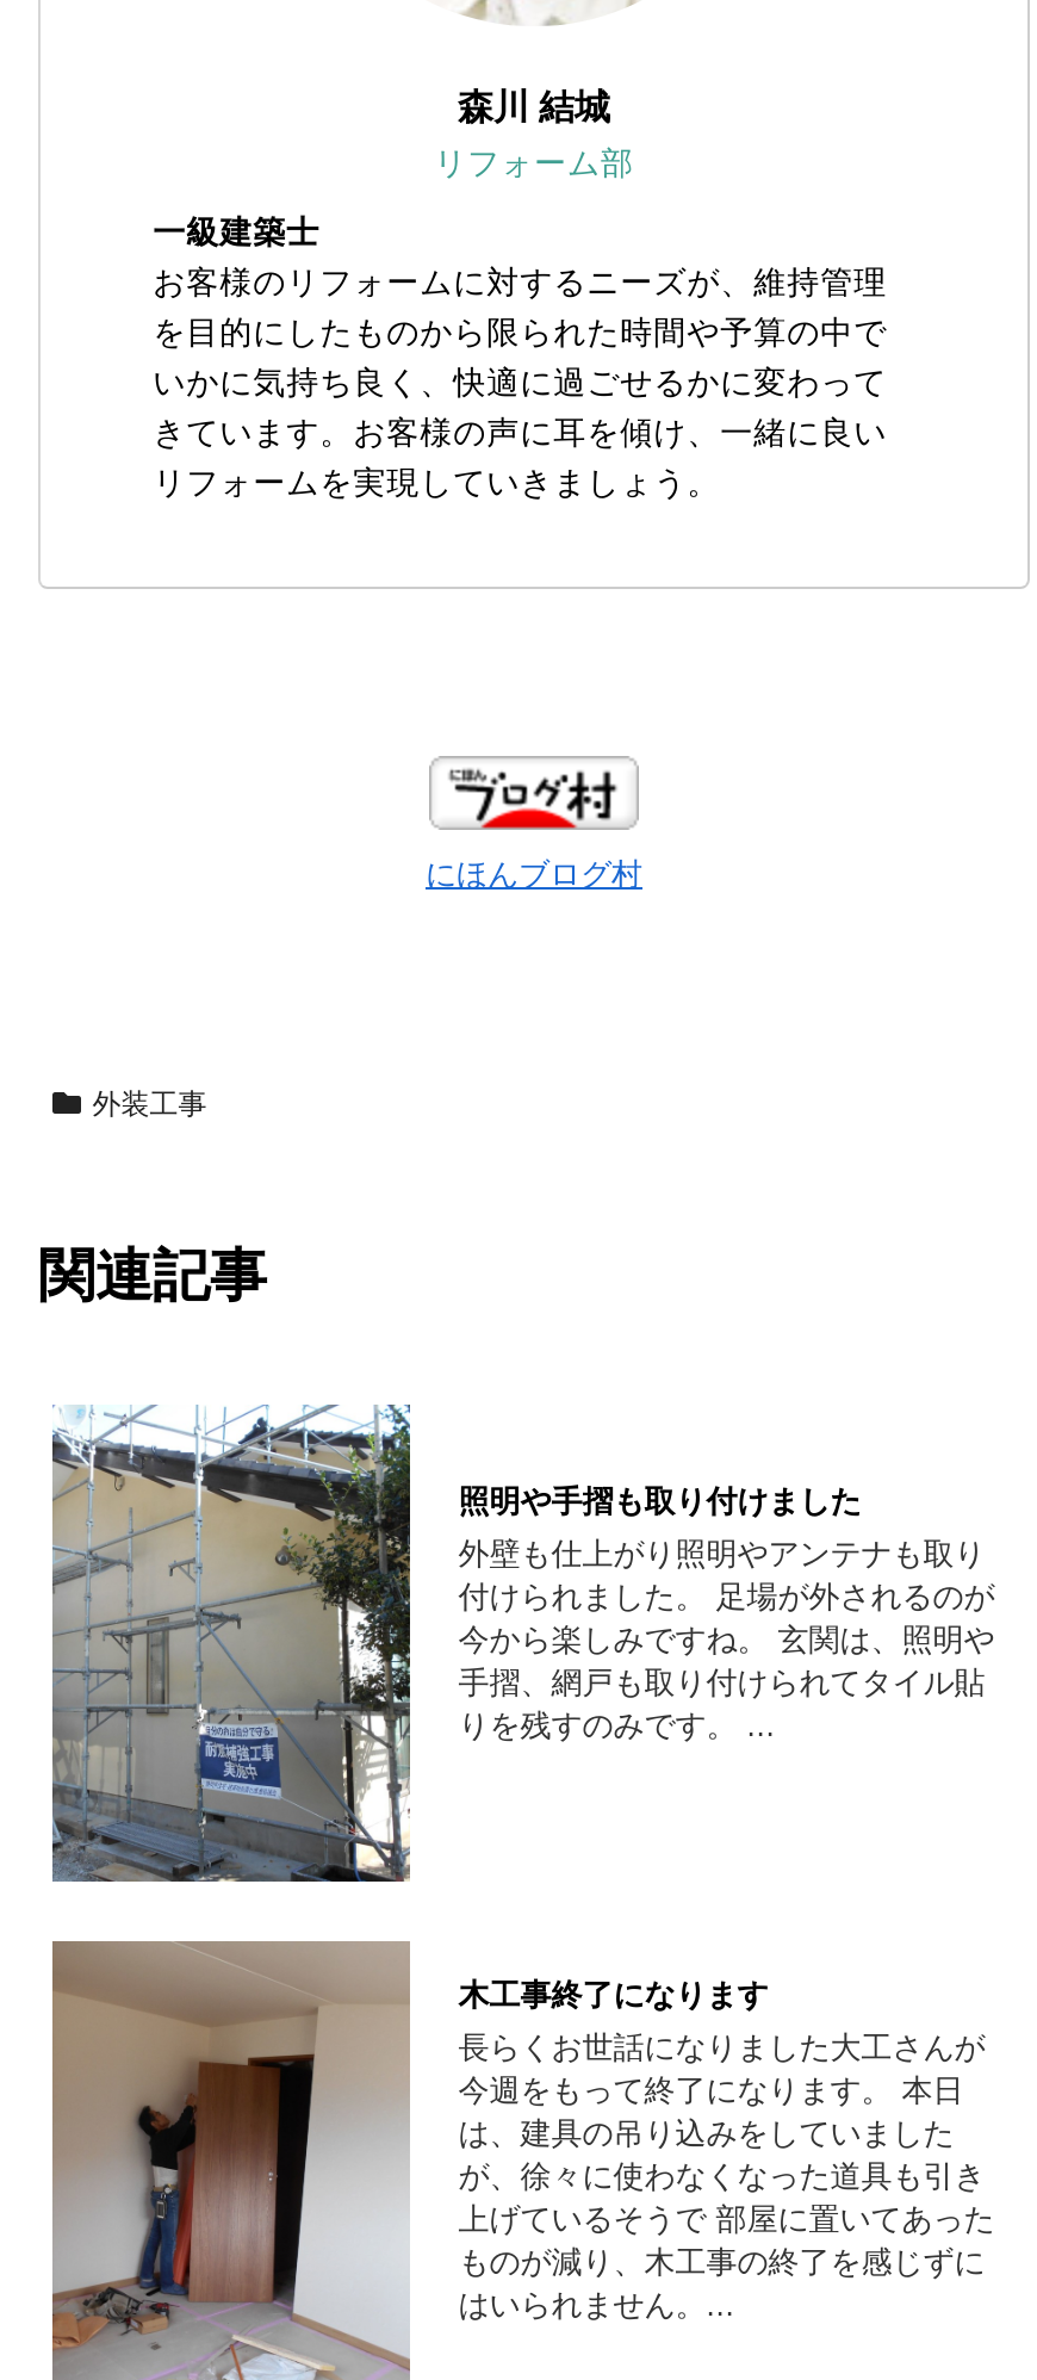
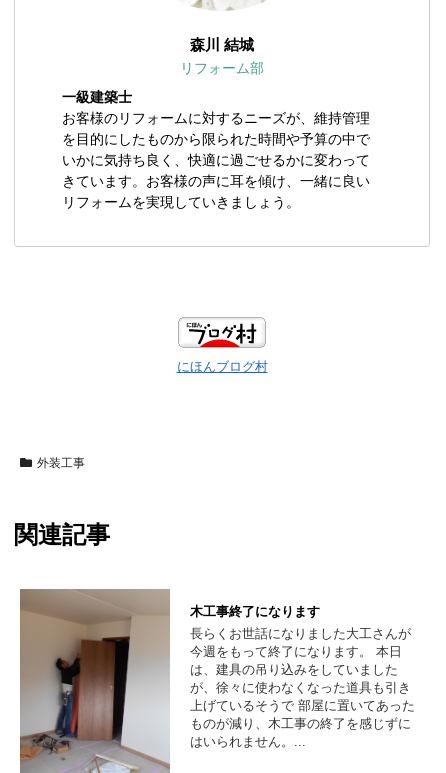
[50,1405,995,1884] [image] | 照明や手摺も取り付けました | 外壁も仕上がり照明やアンテナも取り | 付けられました。 足場が外されるのが | 今から楽しみですね。 玄関は、照明や | 手摺、網戸も取り付けられてタイル貼 | りを残すのみです。 ... -> none

